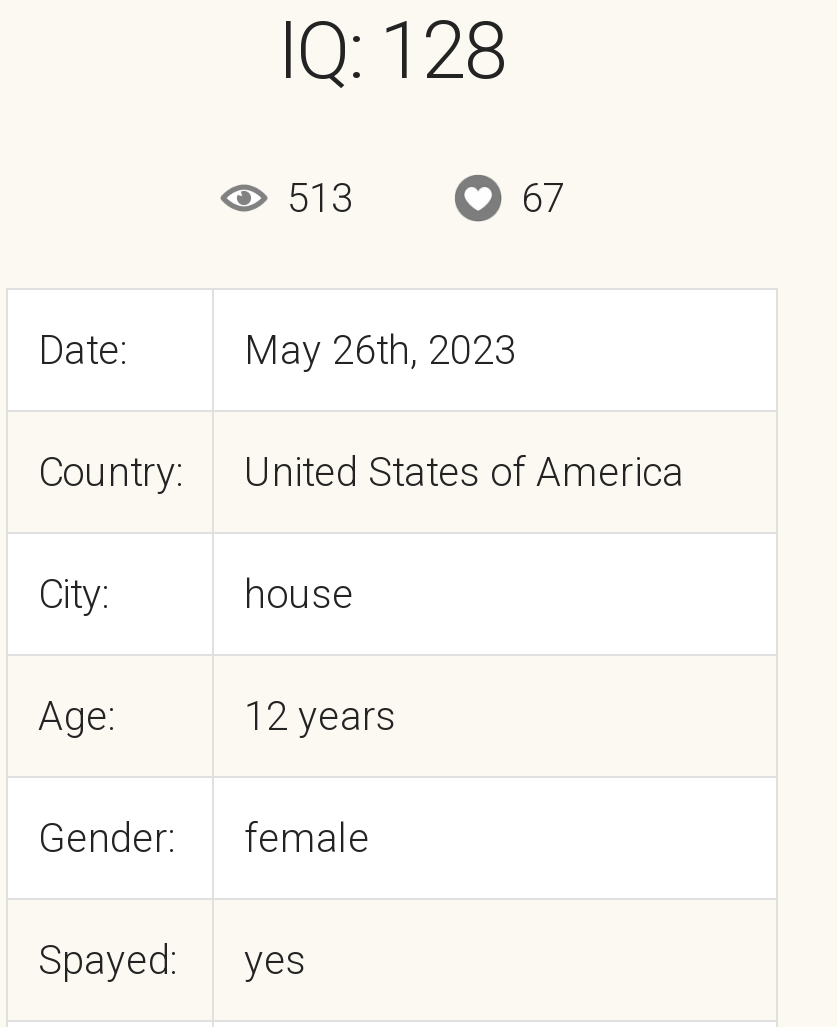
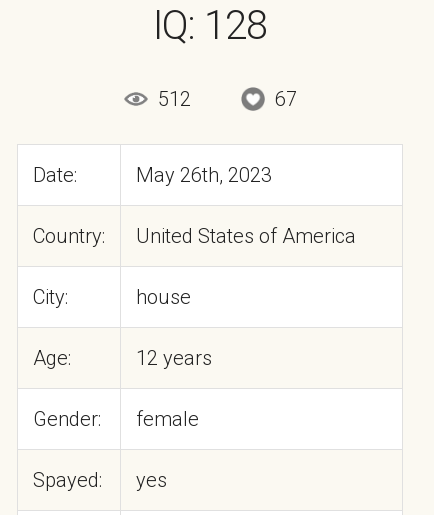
[287,174,353,222] 513 -> [157,87,190,111] 512

